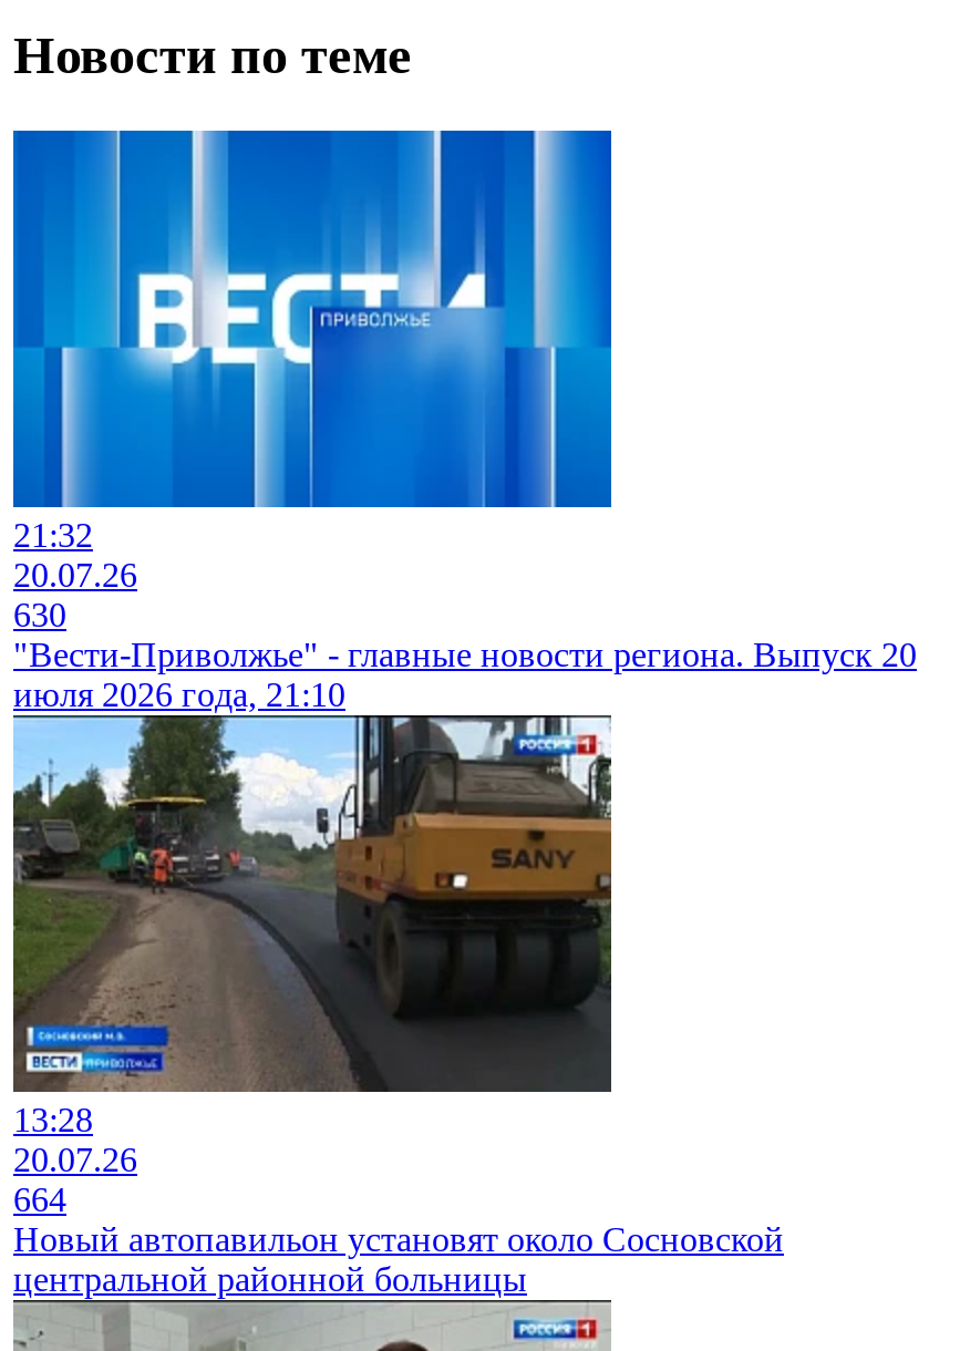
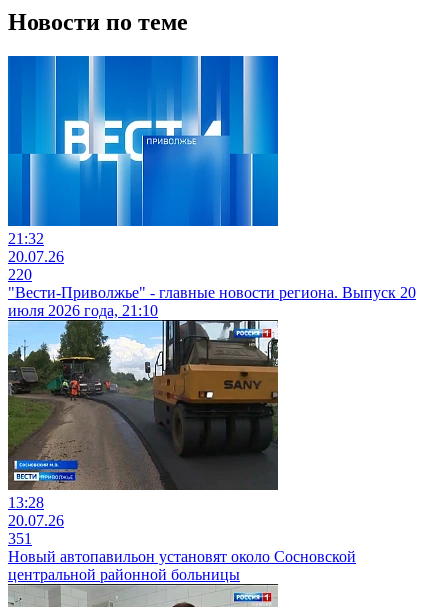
[13,595,66,633] 630 -> [8,266,32,283] 220
[13,1180,66,1217] 664 -> [8,530,32,547] 351

